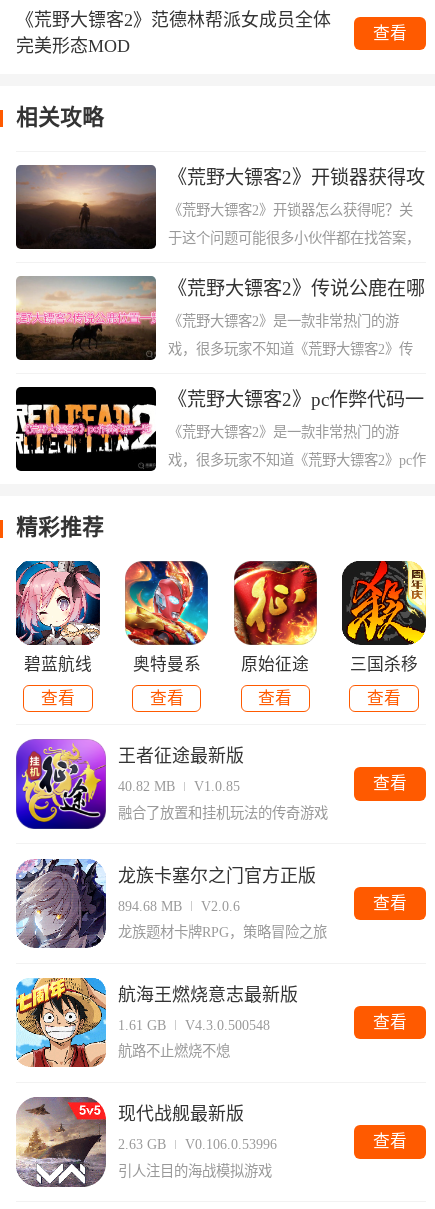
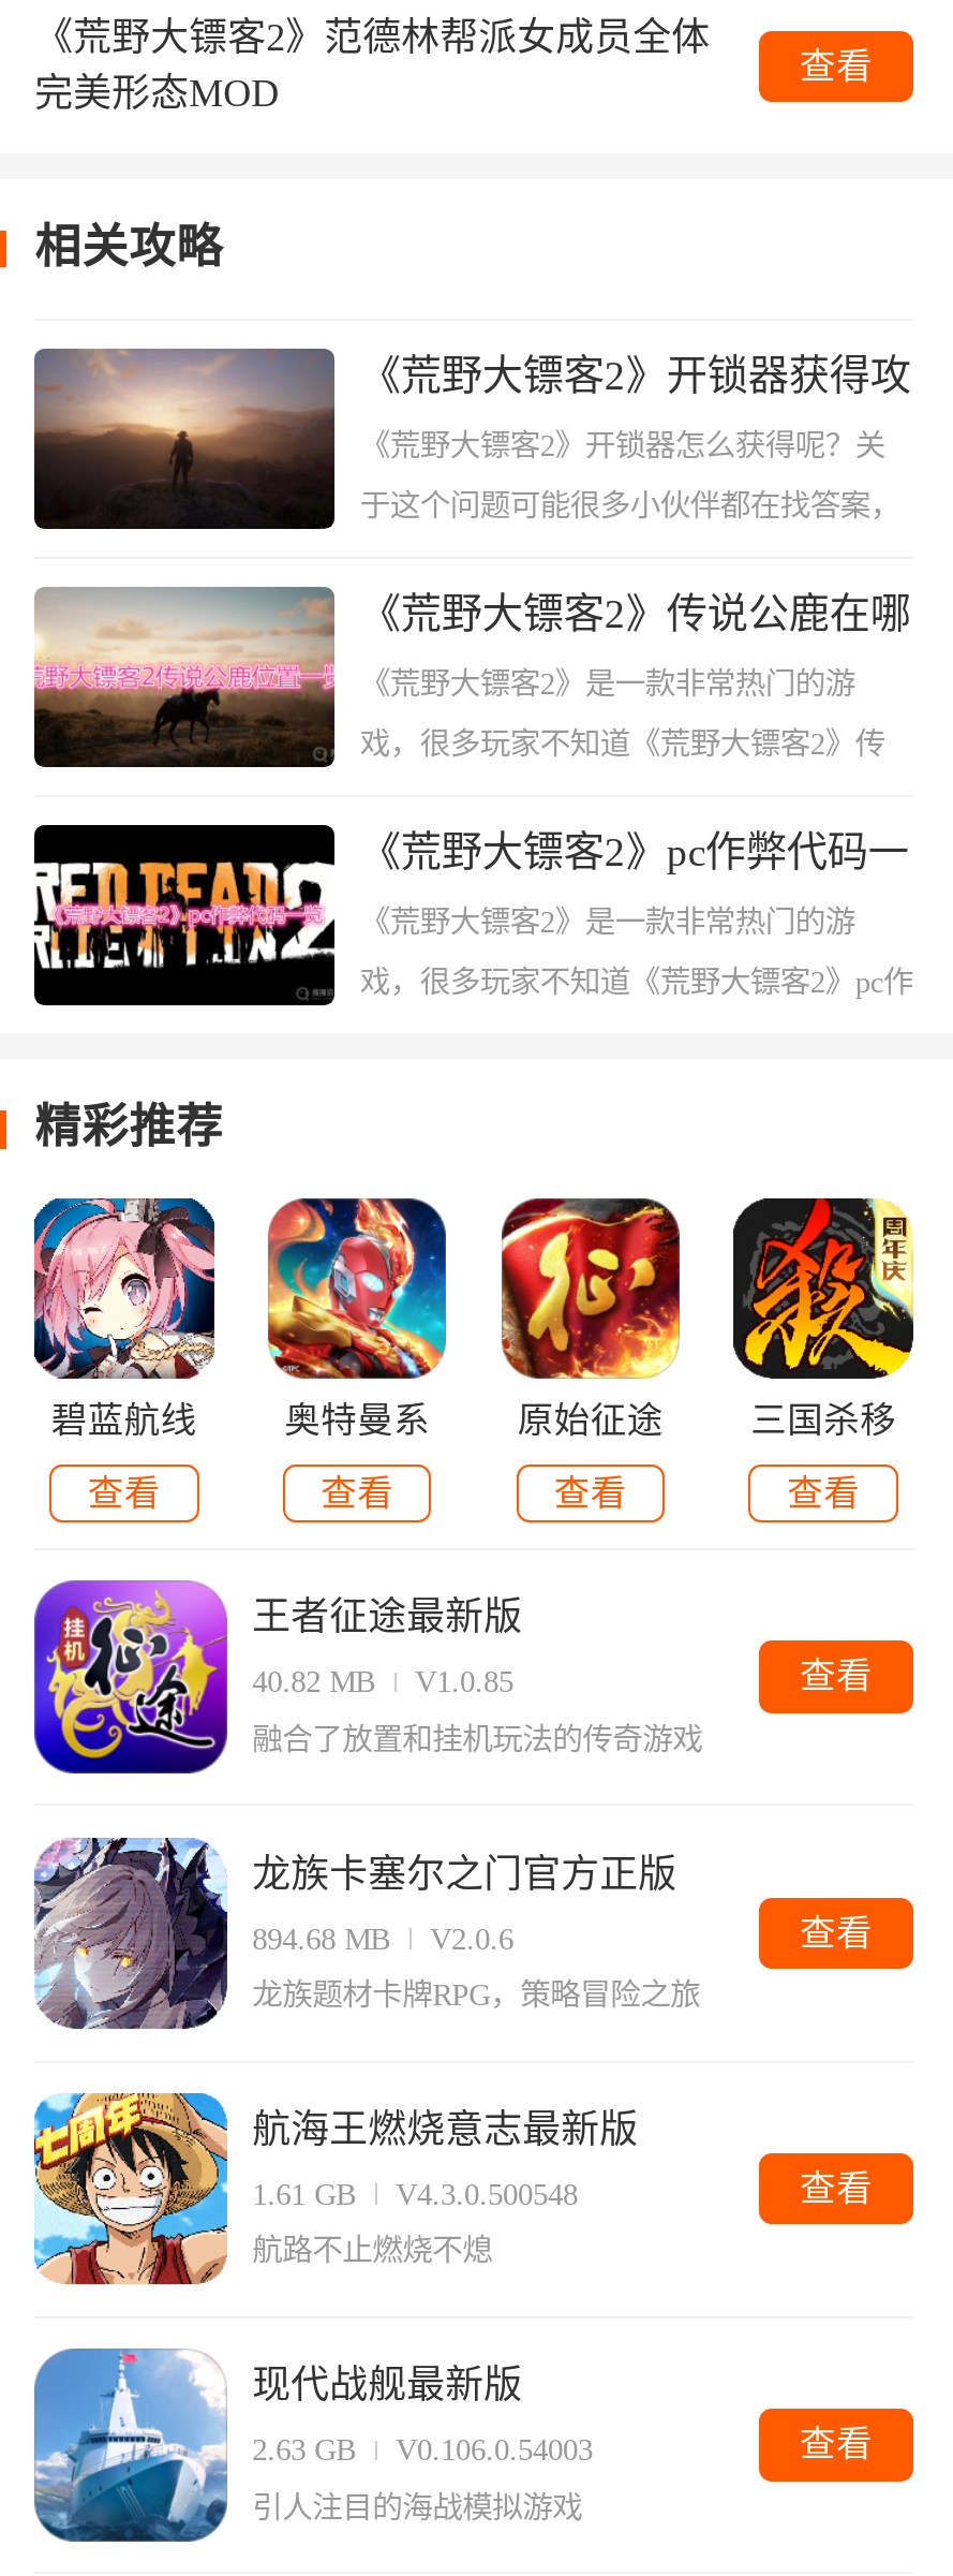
[16,1096,276,1187] [image] | 2.63 GB V0.106.0.53996 -> [32,2349,593,2542] [image] | 2.63 GB V0.106.0.54003

